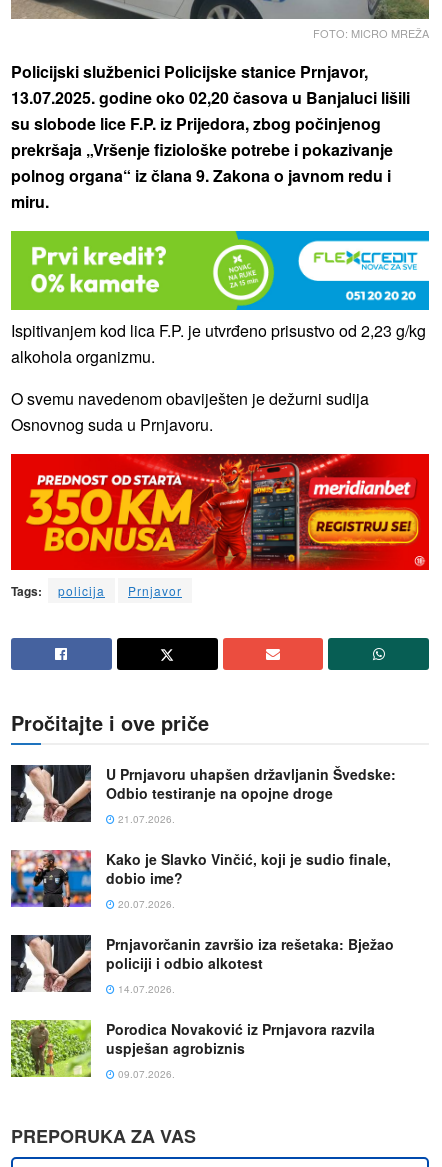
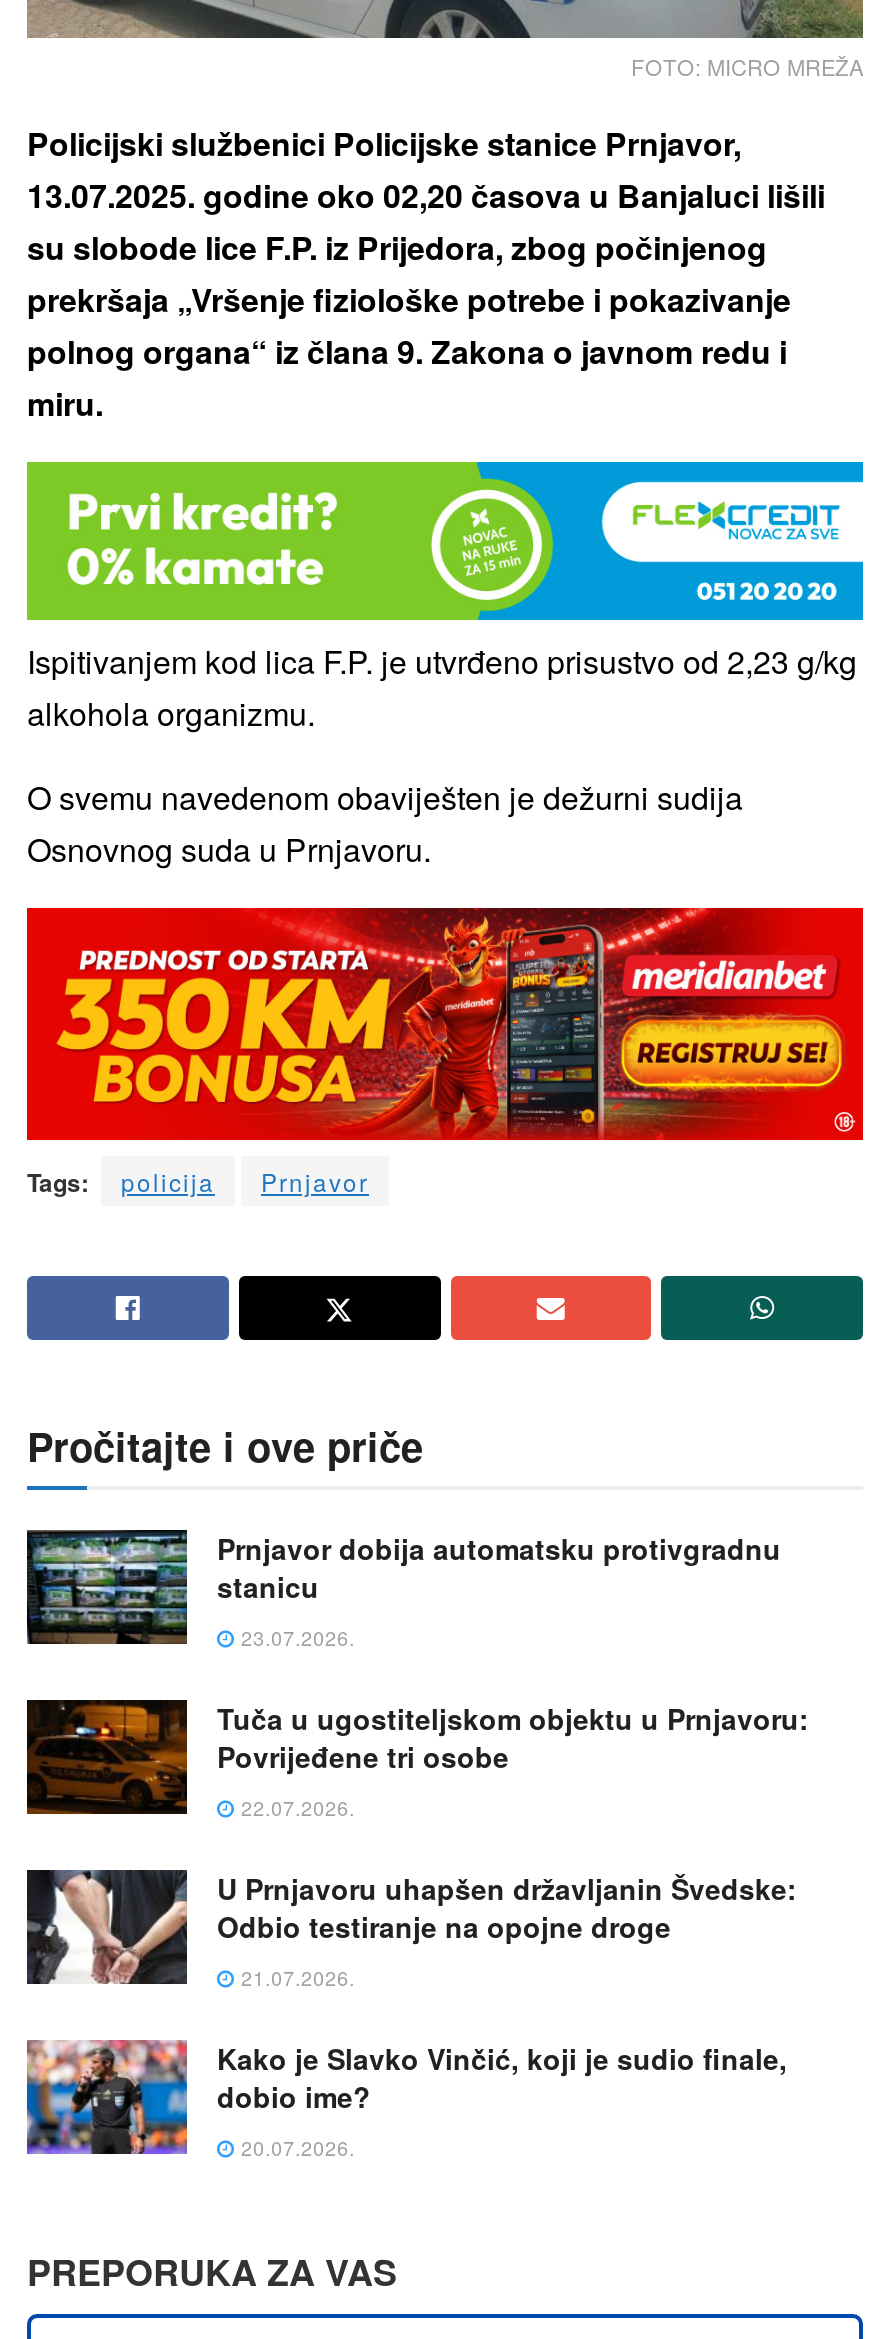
none -> [25,1698,189,1816] [image]
none -> [29,1528,809,1822] [image] | Prnjavor dobija automatsku protivgradnu | stanicu | 23.07.2026. | Tuča u ugostiteljskom objektu u Prnjavoru: | Povrijeđene tri osobe | 22.07.2026.
moved [10,763,396,911] -> [25,1866,797,2162]: [image] | U Prnjavoru uhapšen državljanin Švedske: | Odbio testiranje na opojne droge | 21.07.2026. | Kako je Slavko Vinčić, koji je sudio finale, | dobio ime? | 20.07.2026.
[10,934,394,1081] [image] | Prnjavorčanin završio iza rešetaka: Bježao | policiji i odbio alkotest | 14.07.2026. | Porodica Novaković iz Prnjavora razvila | uspješan agrobiznis | 09.07.2026. -> none

